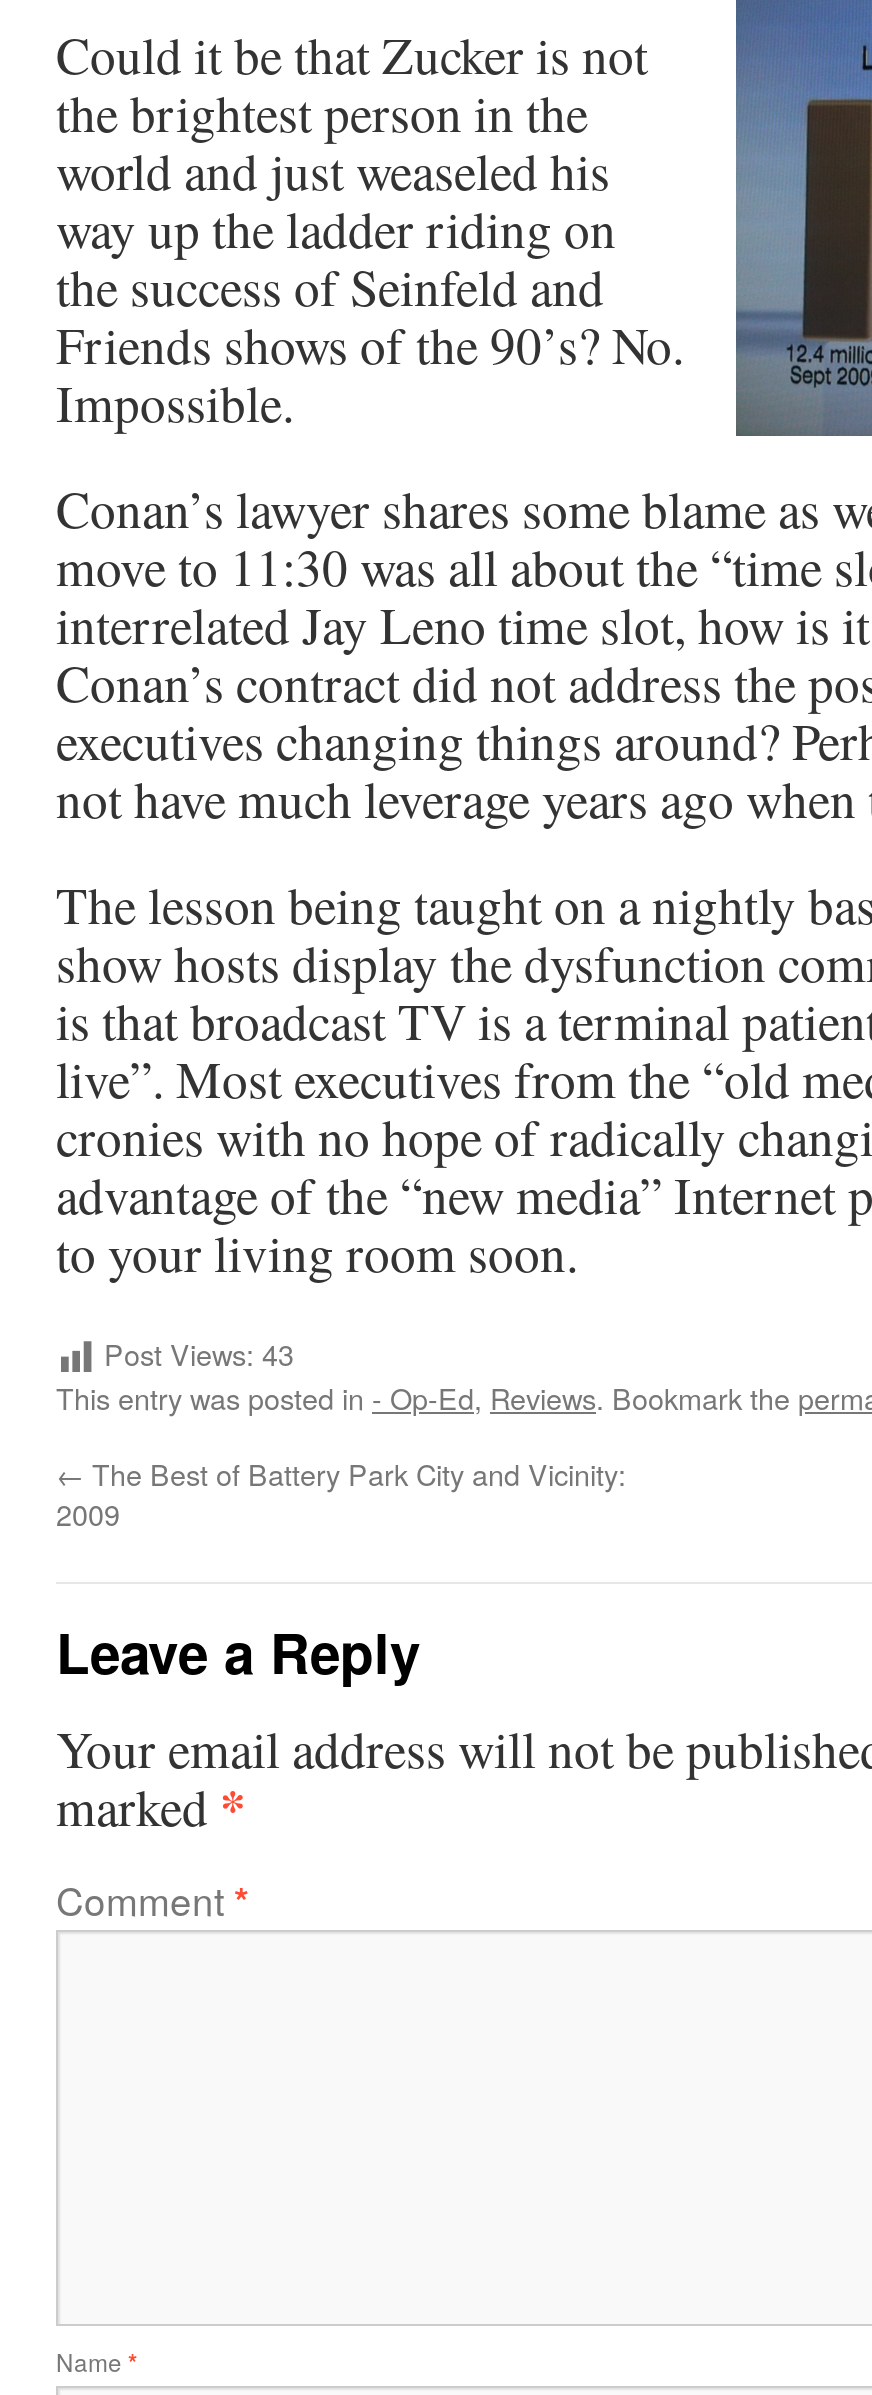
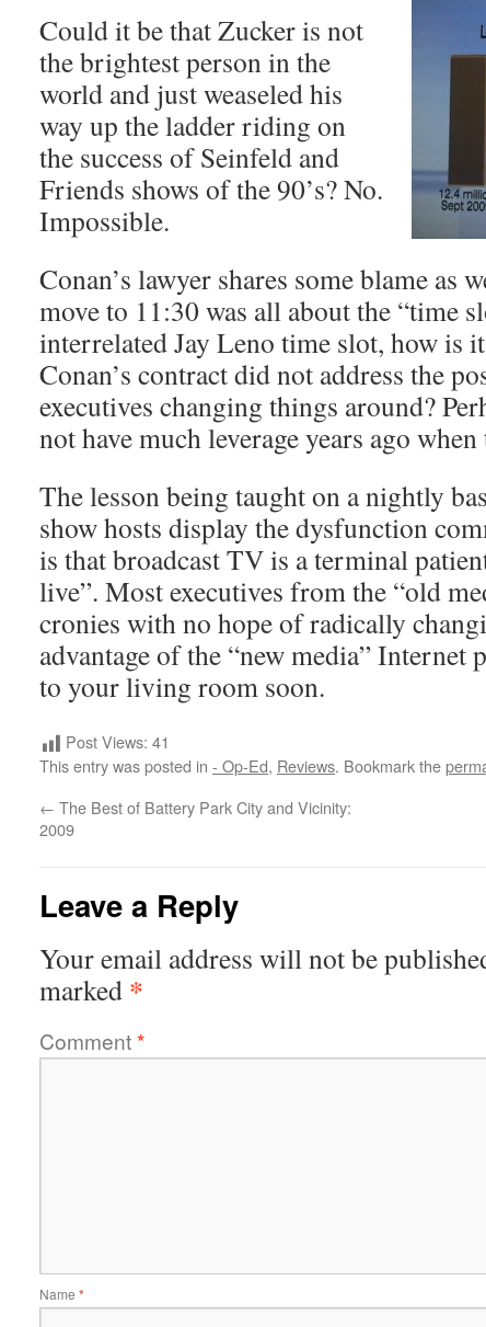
[104,1332,294,1374] Post Views: 43 -> [66,730,170,753] Post Views: 41

